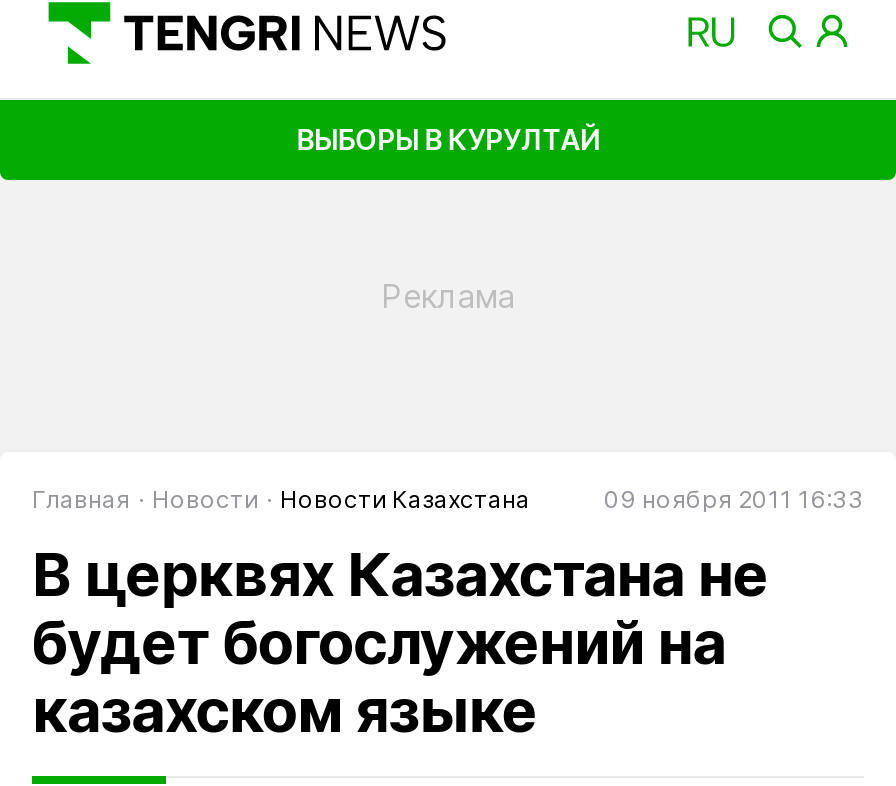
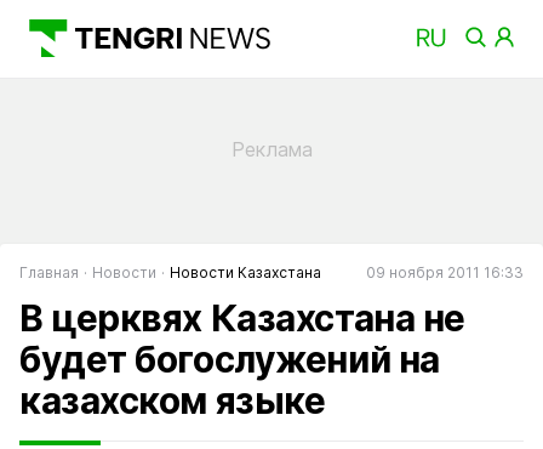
[296,121,600,155] ВЫБОРЫ В КУРУЛТАЙ -> none

